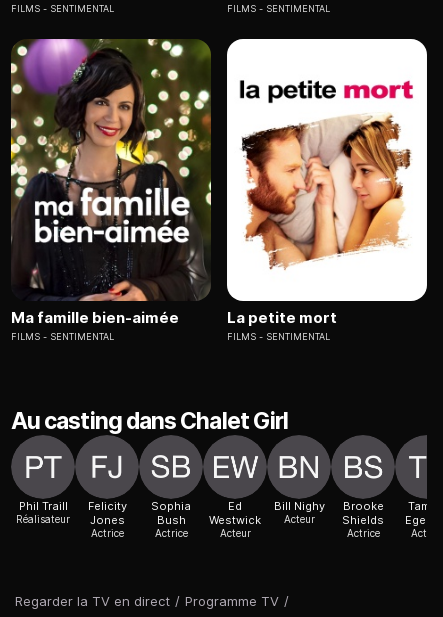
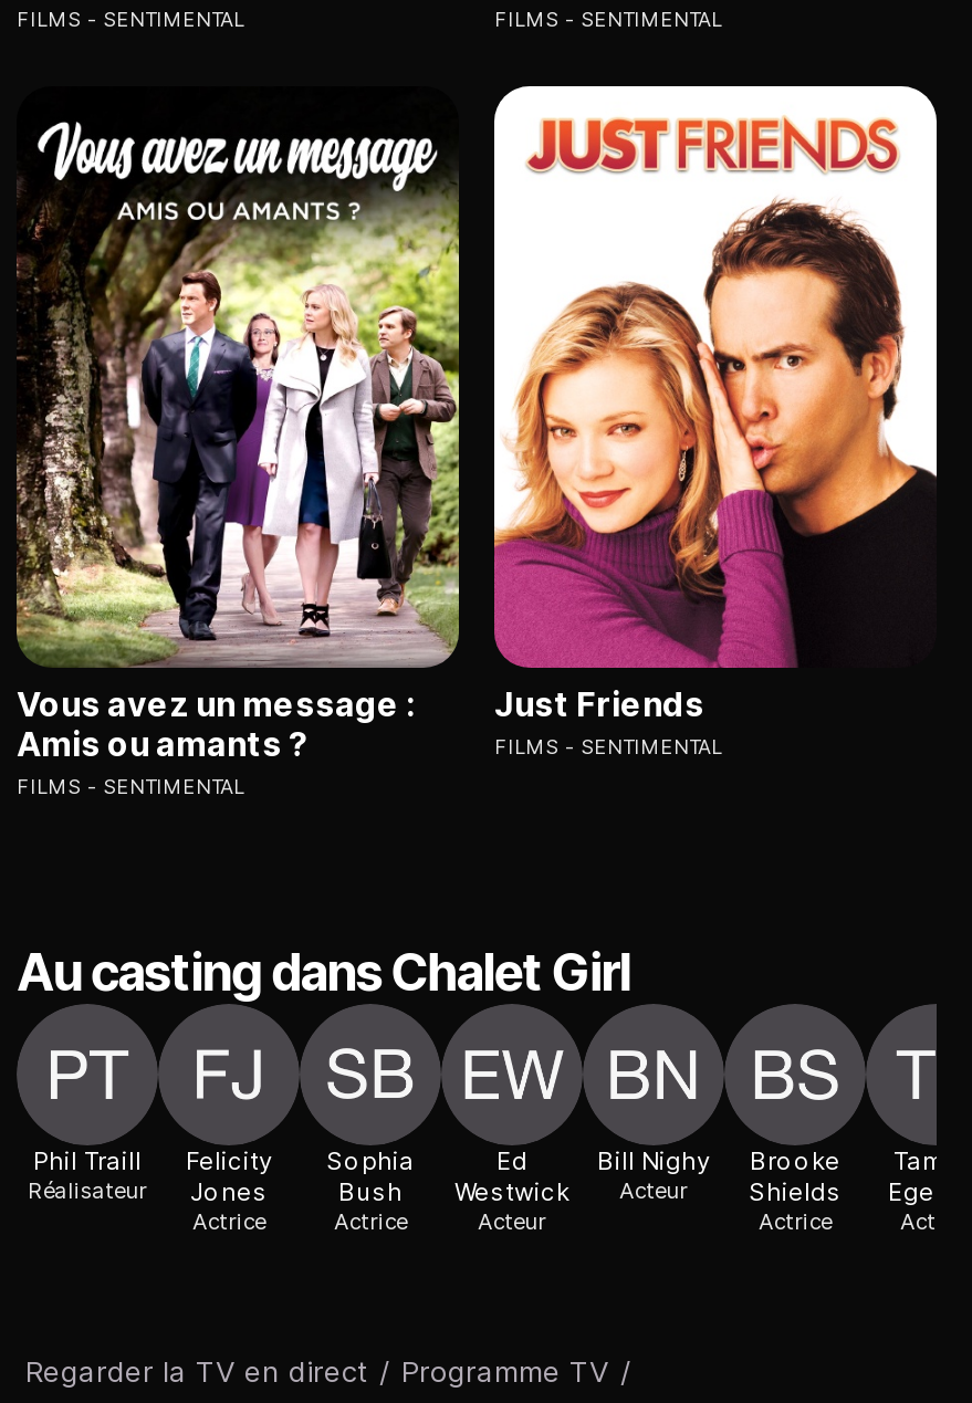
[10,38,212,327] [image] | Ma famille bien-aimée -> [14,88,461,766] [image] | Vous avez un message : | Amis ou amants ?
[226,53,428,327] [image] | La petite mort -> [492,115,937,726] [image] | Just Friends

